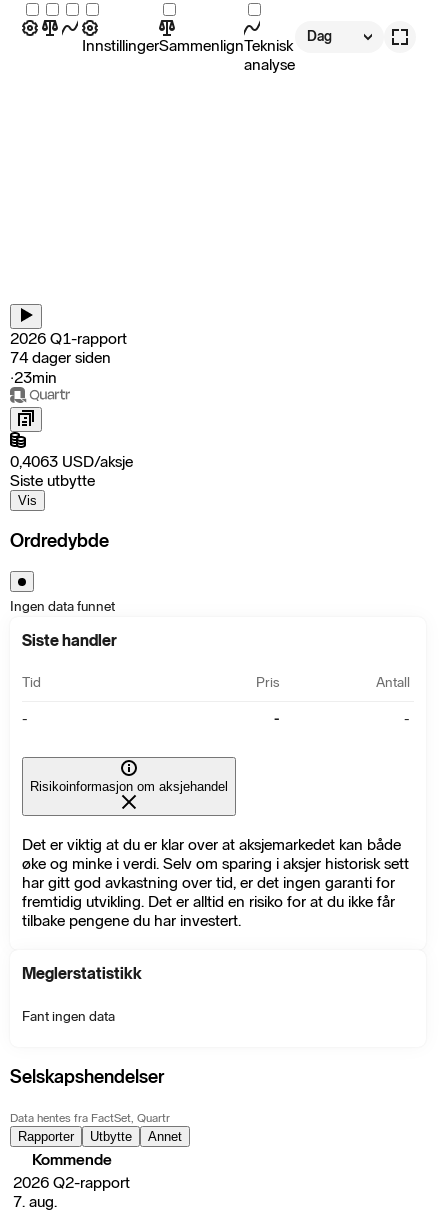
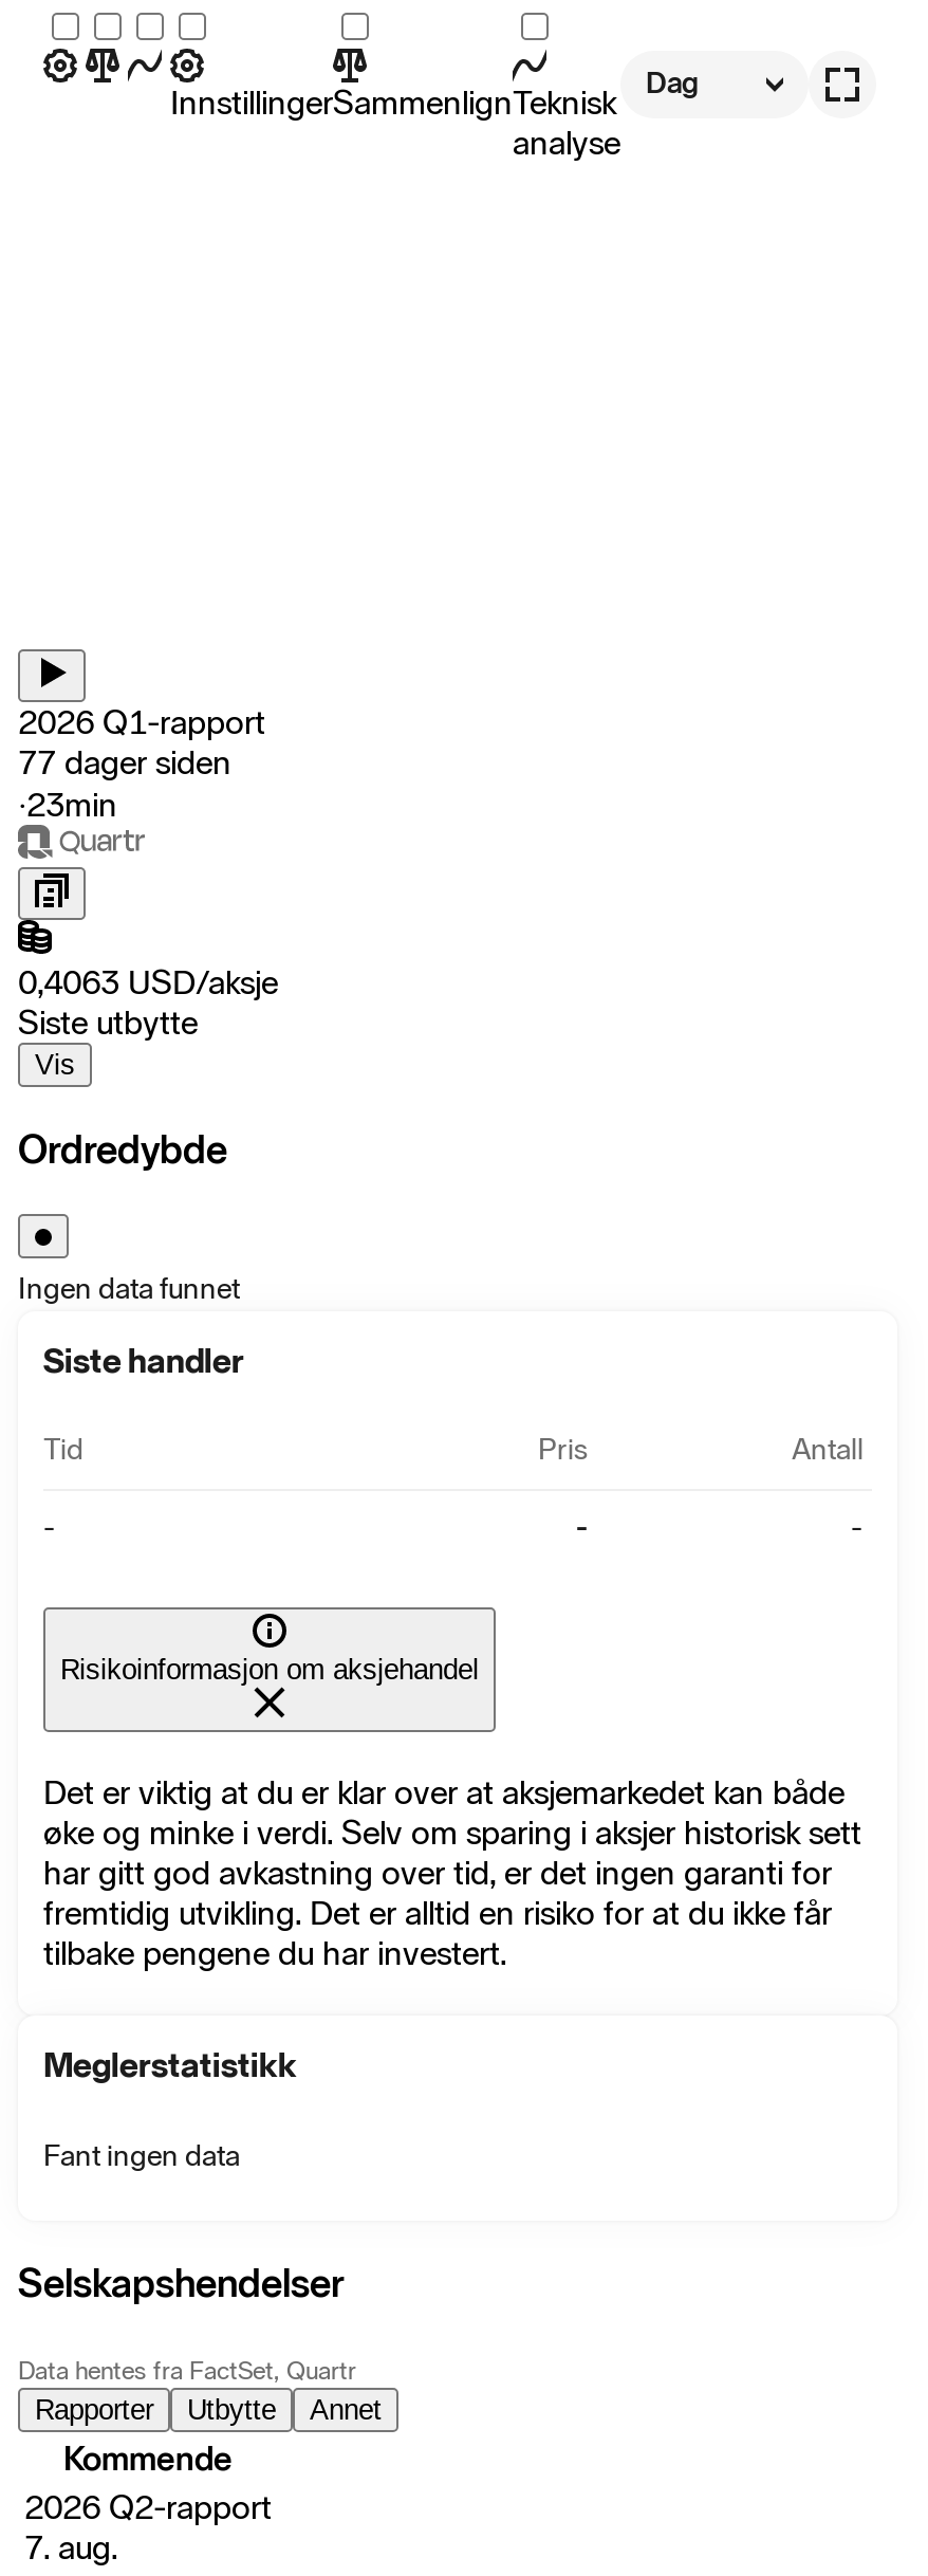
[10,348,111,367] 74 dager siden -> [18,742,231,782] 77 dager siden

